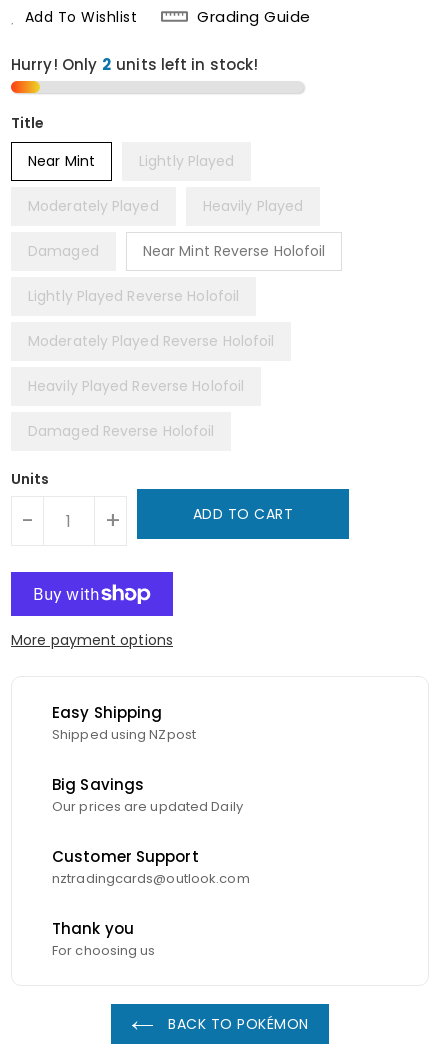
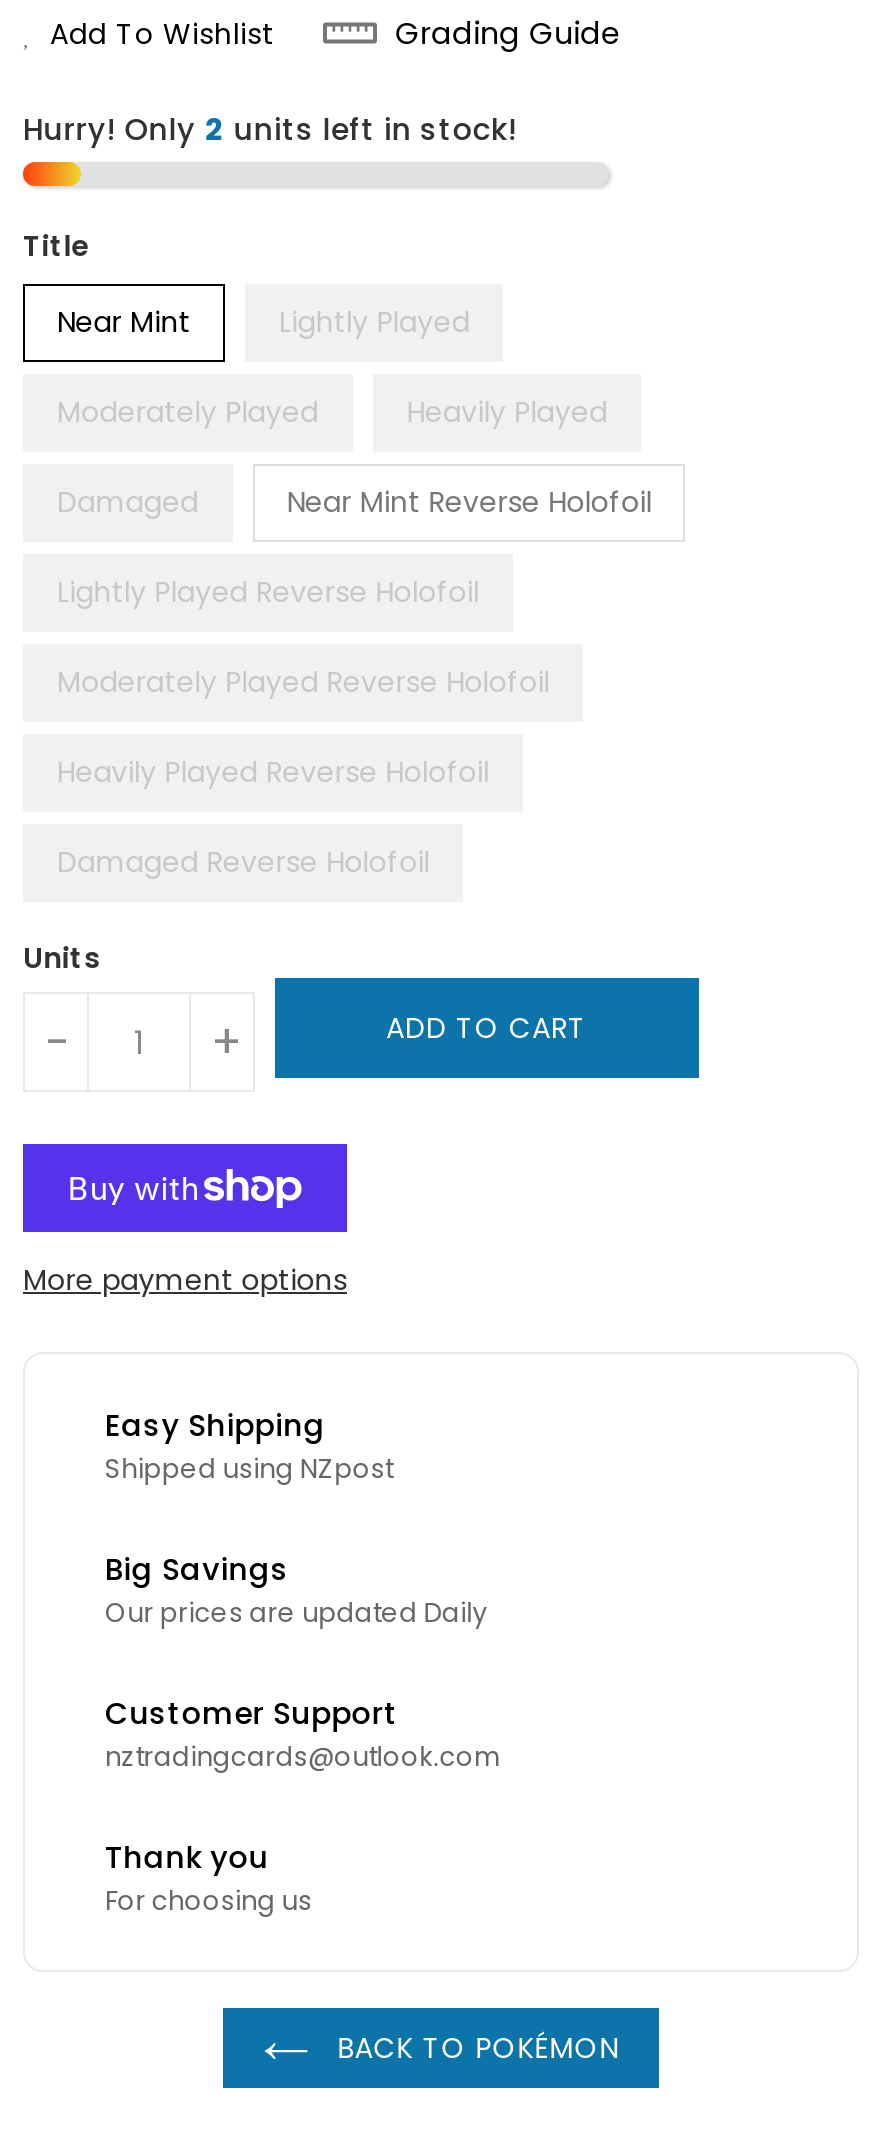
[11,54,258,75] Hurry! Only 2 units left in stock! -> [23,109,517,151] Hurry! Only | units left in stock!

